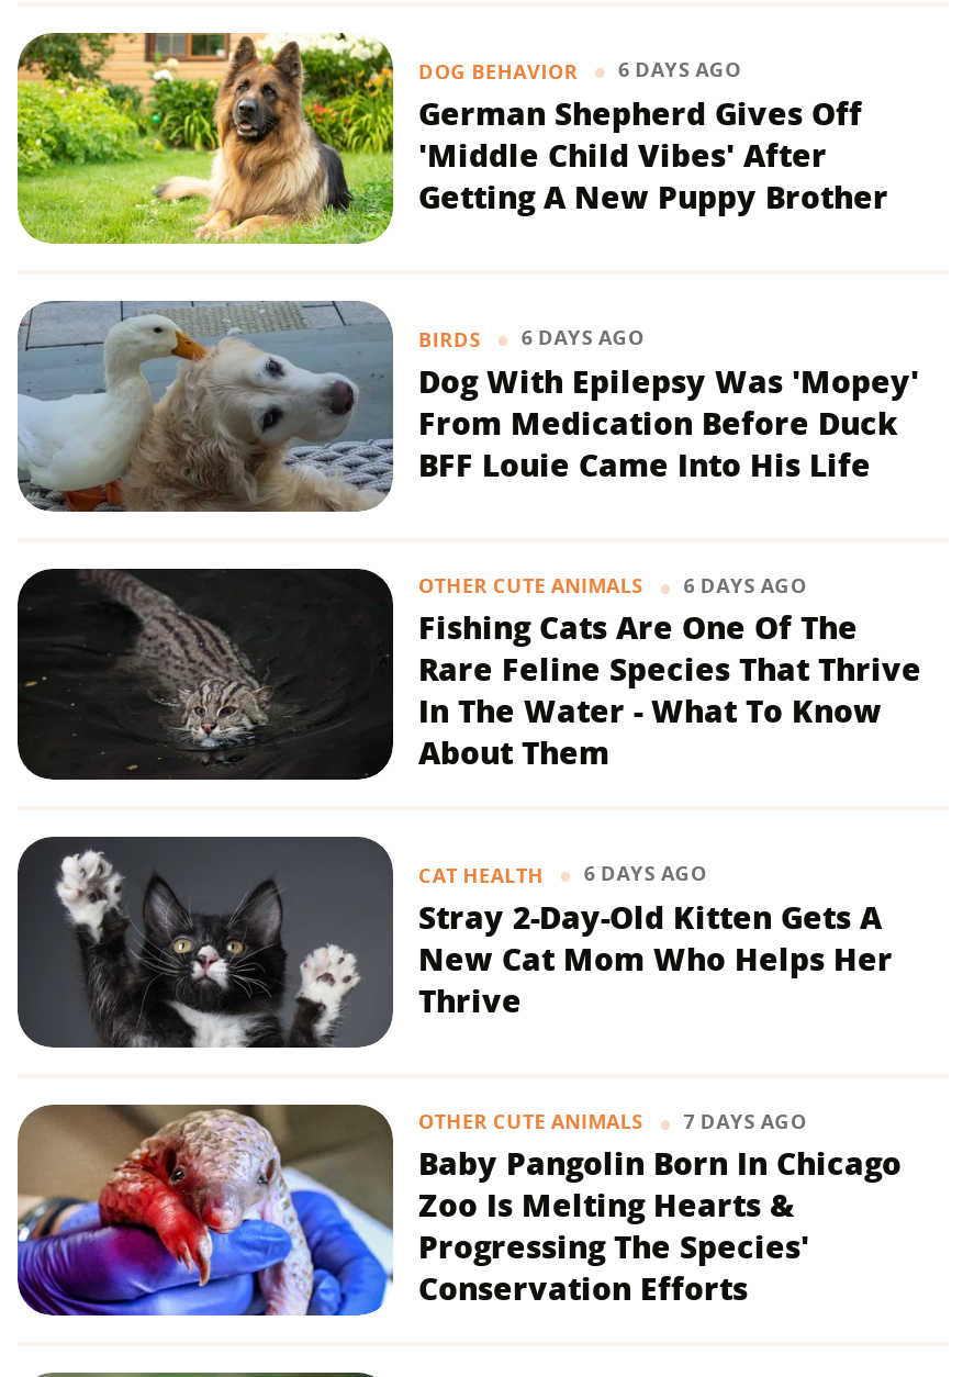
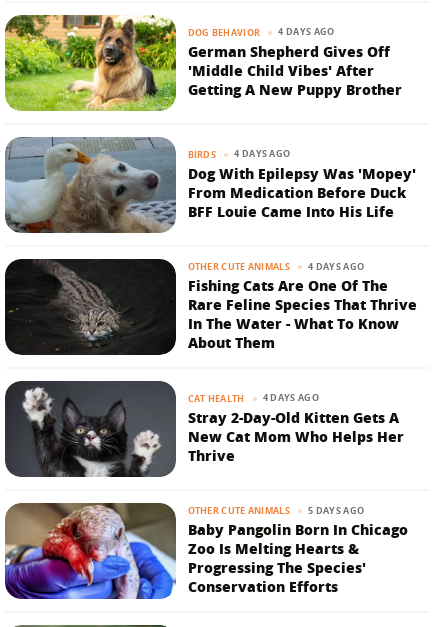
[418,55,741,85] DOG BEHAVIOR 6 DAYS AGO -> [187,25,334,39] DOG BEHAVIOR 4 DAYS AGO
[418,323,644,353] BIRDS 6 DAYS AGO -> [187,147,290,161] BIRDS 4 DAYS AGO
[418,571,807,600] OTHER CUTE ANIMALS 6 DAYS AGO -> [187,260,364,273] OTHER CUTE ANIMALS 4 DAYS AGO
[418,859,707,889] CAT HEALTH 6 DAYS AGO -> [187,391,319,405] CAT HEALTH 4 DAYS AGO
[418,1107,807,1136] OTHER CUTE ANIMALS 7 DAYS AGO -> [187,504,364,517] OTHER CUTE ANIMALS 5 DAYS AGO

